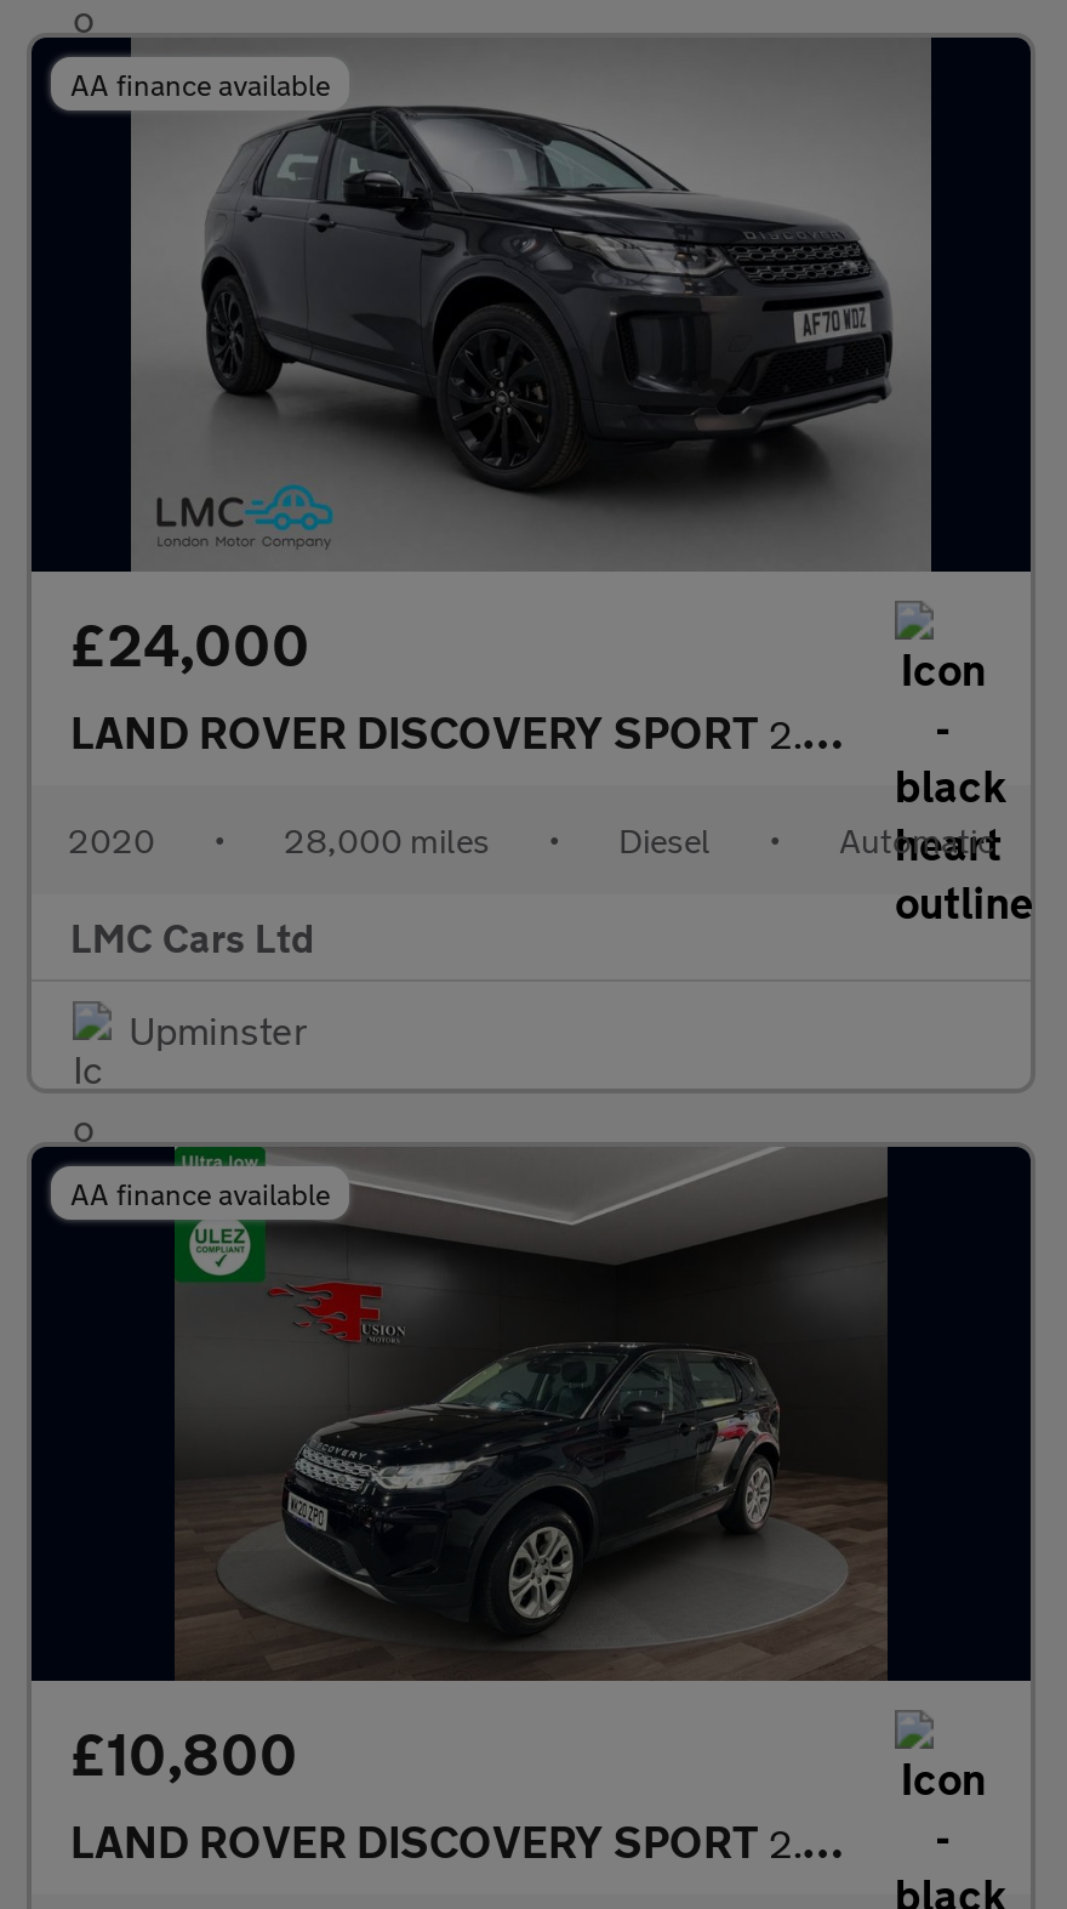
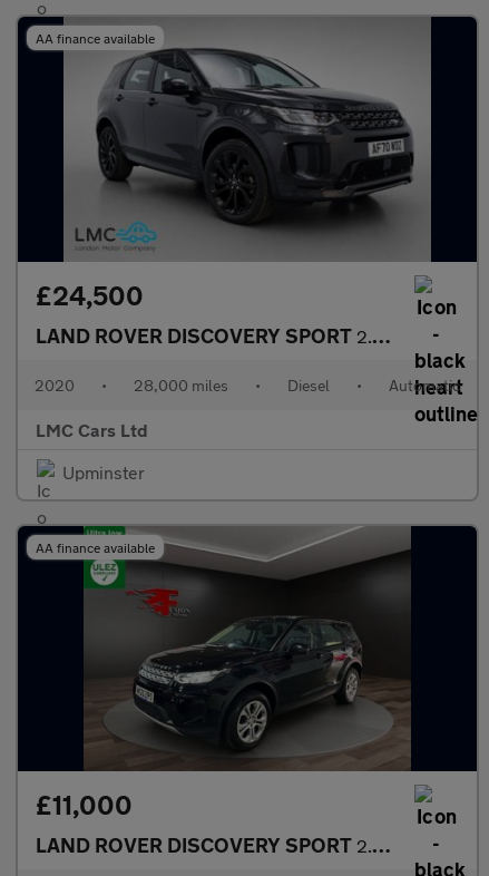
[70,610,310,678] £24,000 -> [36,280,144,311] £24,500
[70,1720,298,1788] £10,800 -> [36,789,133,820] £11,000

